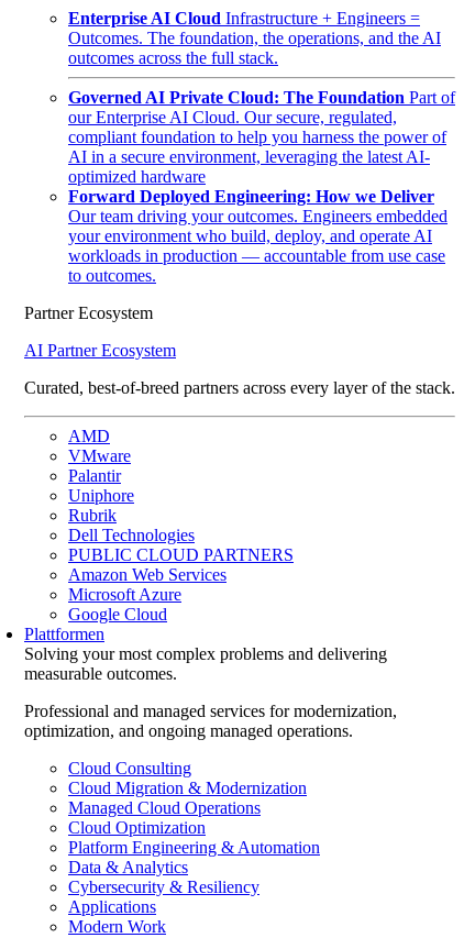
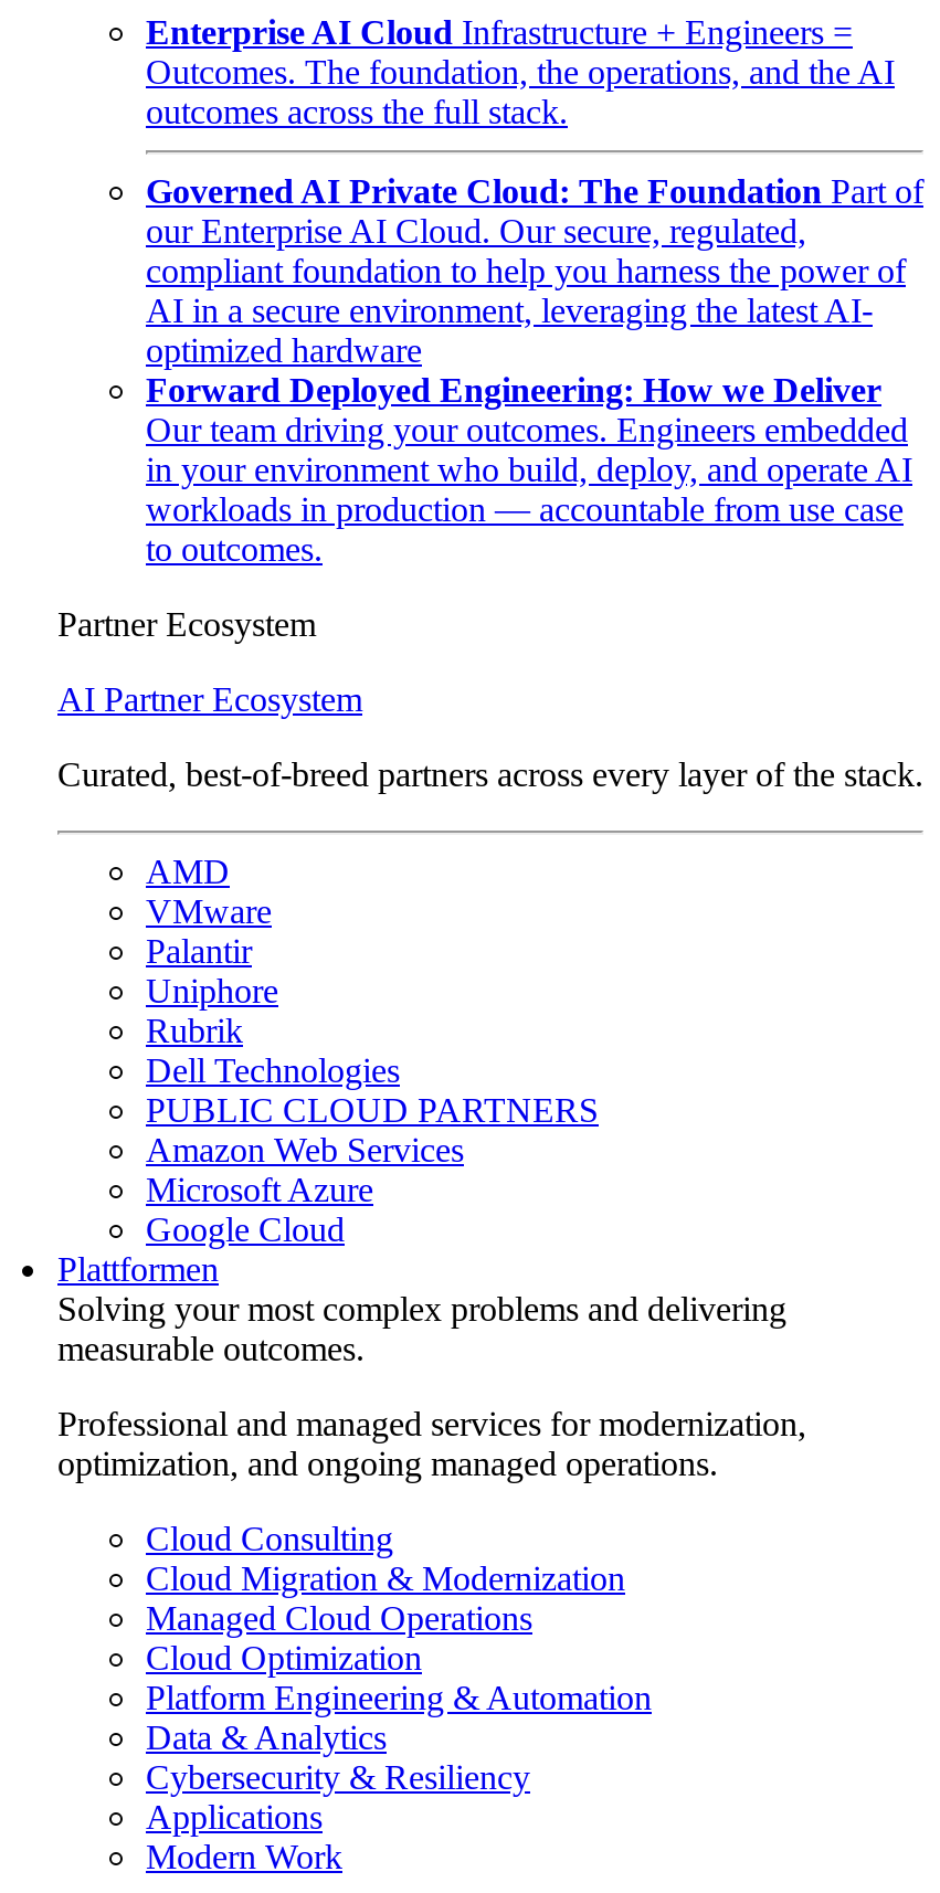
[68,227,432,245] your environment who build, deploy, and operate AI -> [146,451,912,489] in your environment who build, deploy, and operate AI

